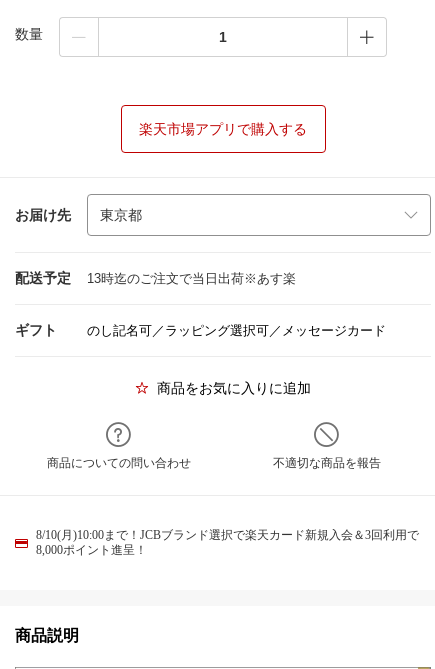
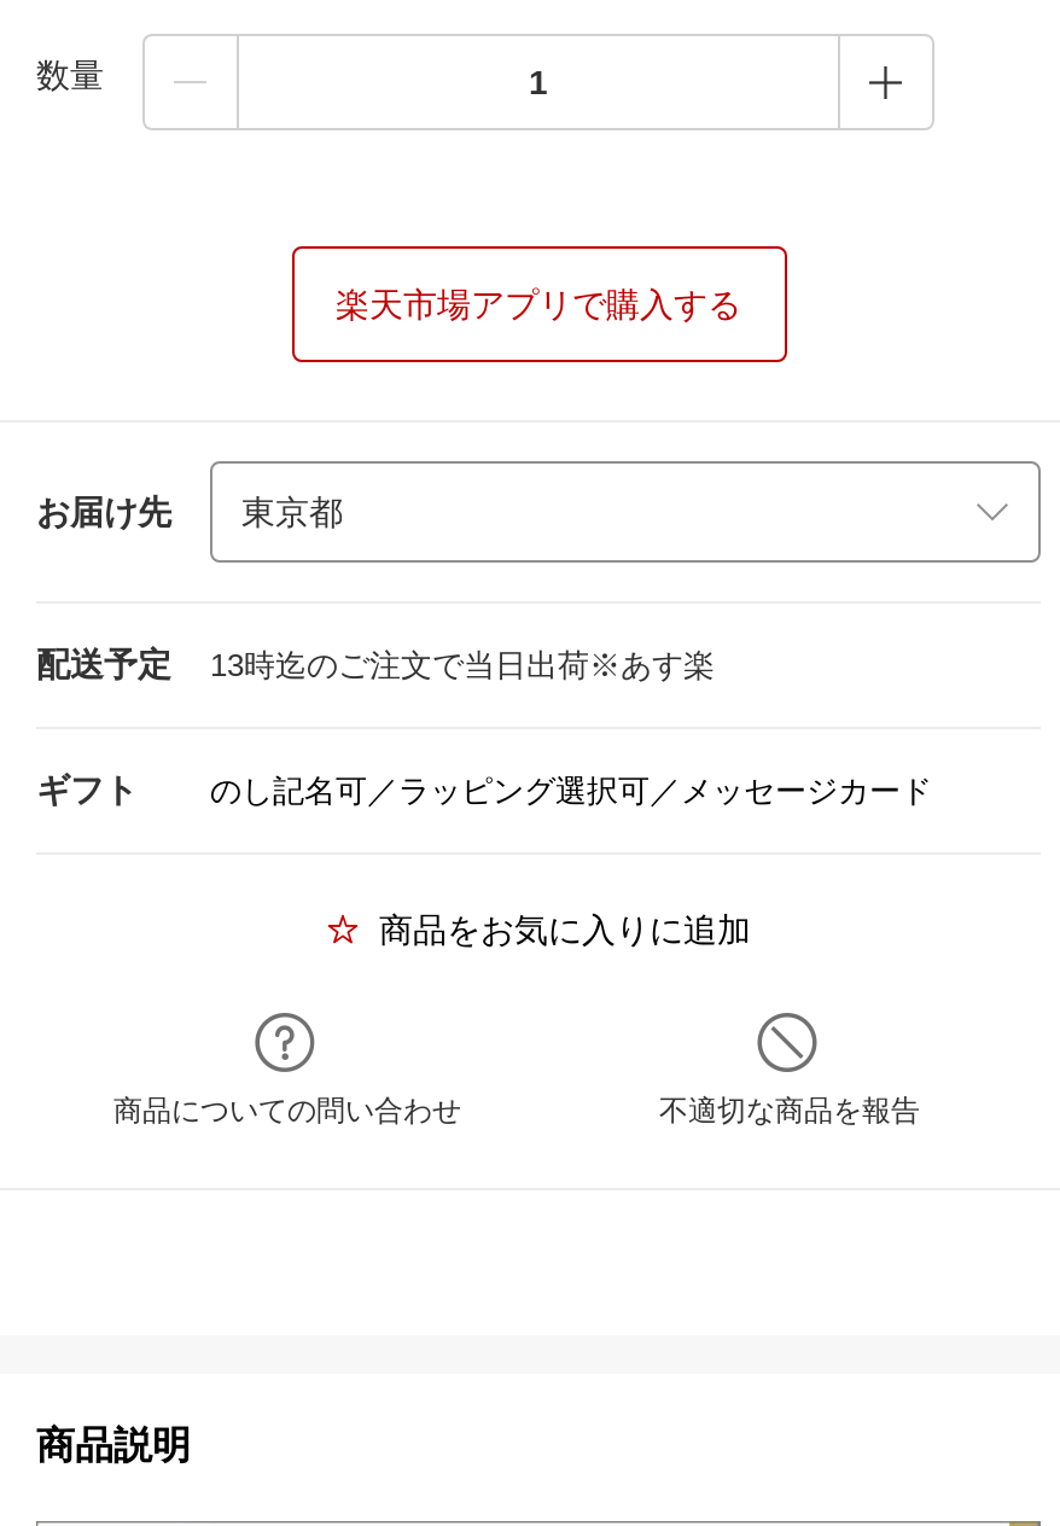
[36,528,419,557] 8/10(月)10:00まで！JCBブランド選択で楽天カード新規入会＆3回利用で | 8,000ポイント進呈！ -> none

